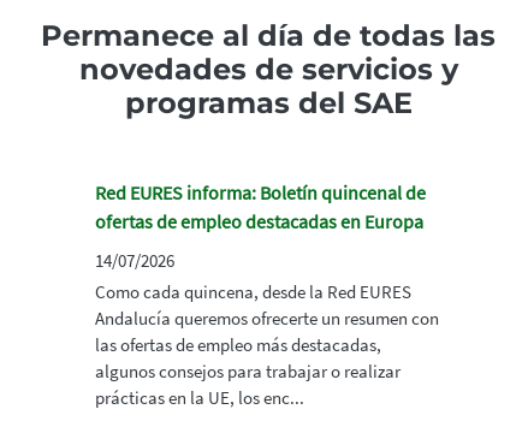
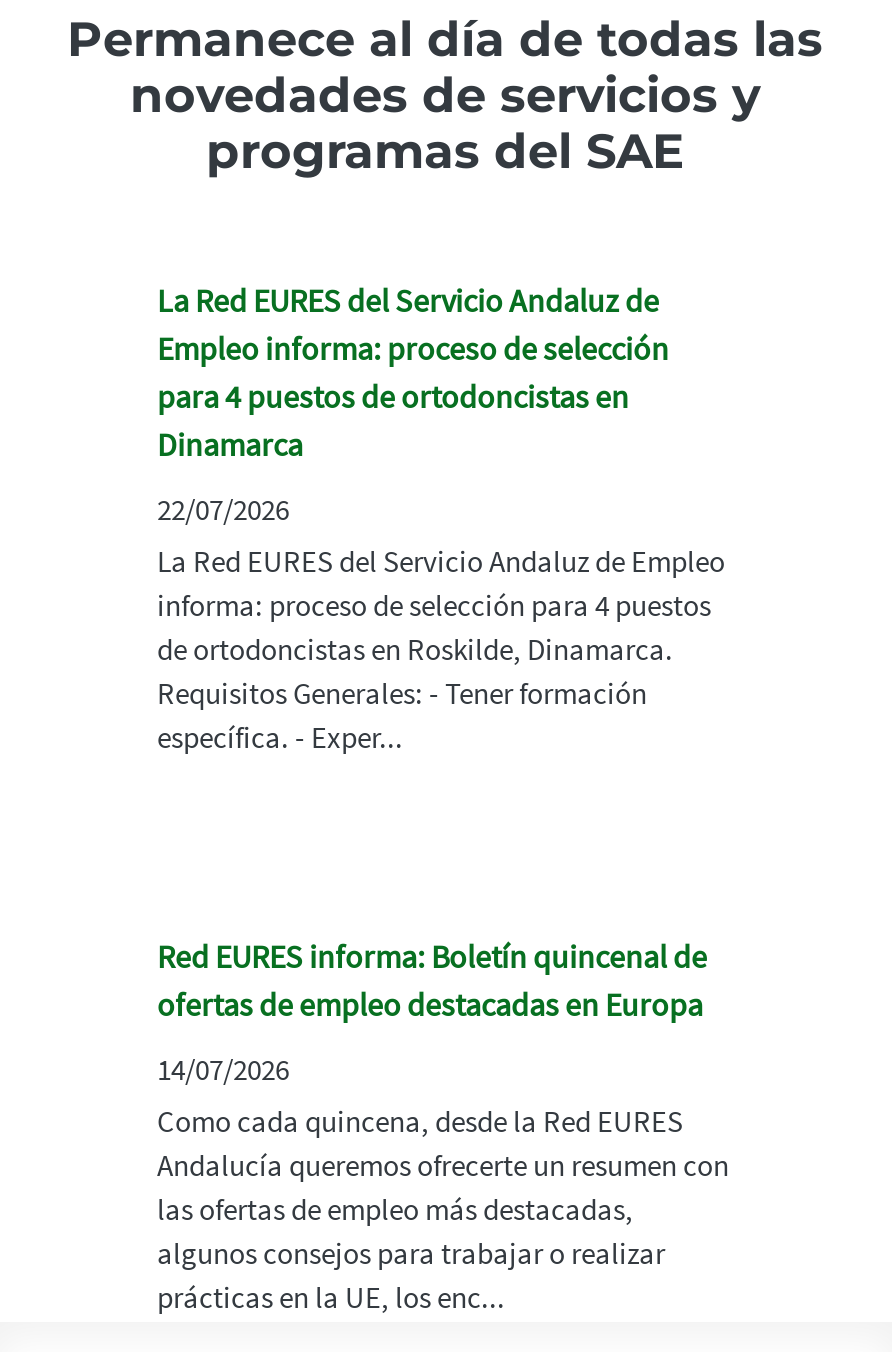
none -> [157,281,725,757] La Red EURES del Servicio Andaluz de | Empleo informa: proceso de selección | para 4 puestos de ortodoncistas en | Dinamarca | 22/07/2026 | La Red EURES del Servicio Andaluz de Empleo | informa: proceso de selección para 4 puestos | de ortodoncistas en Roskilde, Dinamarca. | Requisitos Generales: - Tener formación | específica. - Exper...

